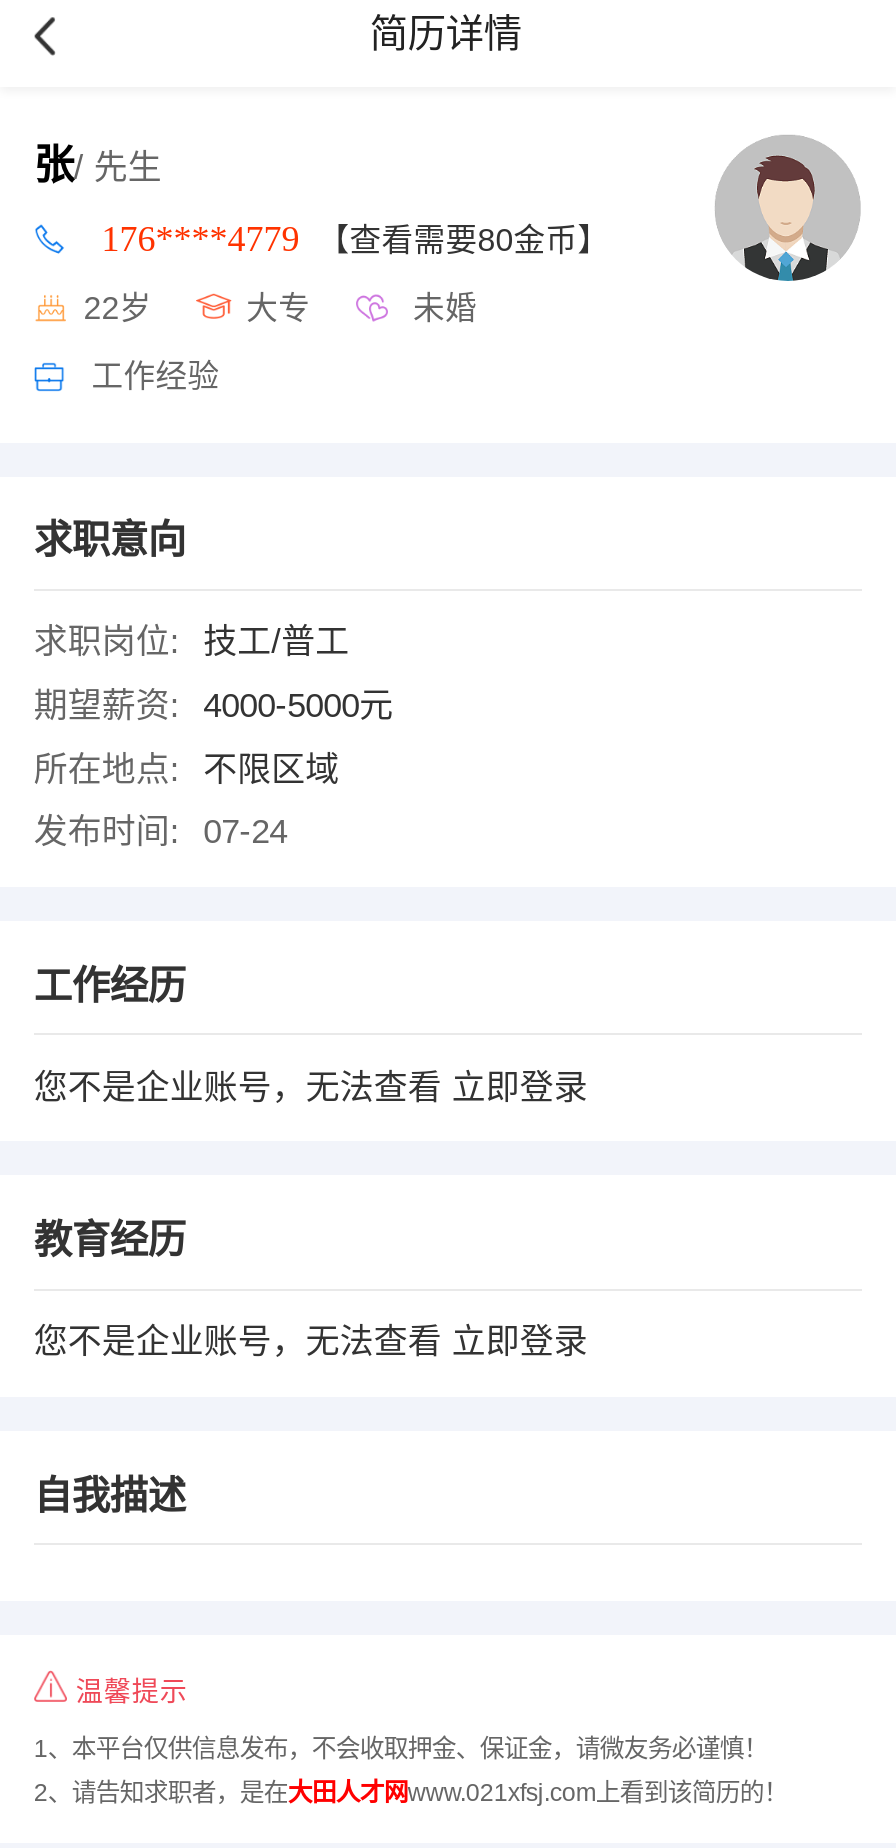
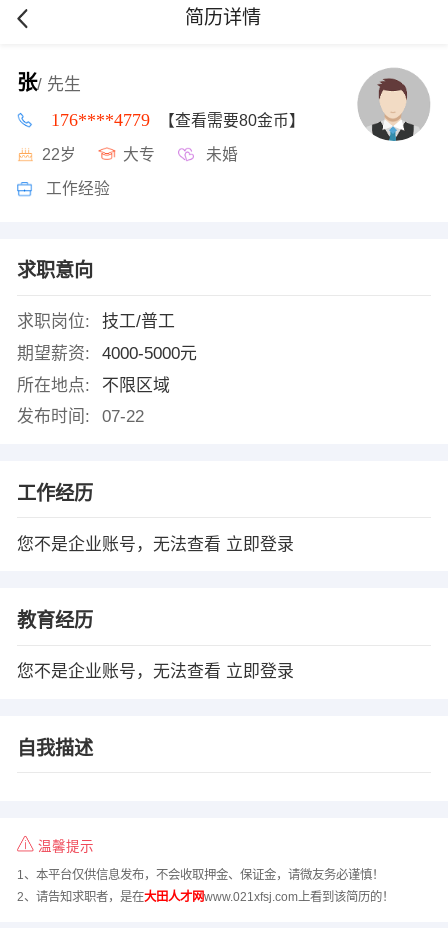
[34,814,287,852] 发布时间: 07-24 -> [17,407,144,426] 发布时间: 07-22

